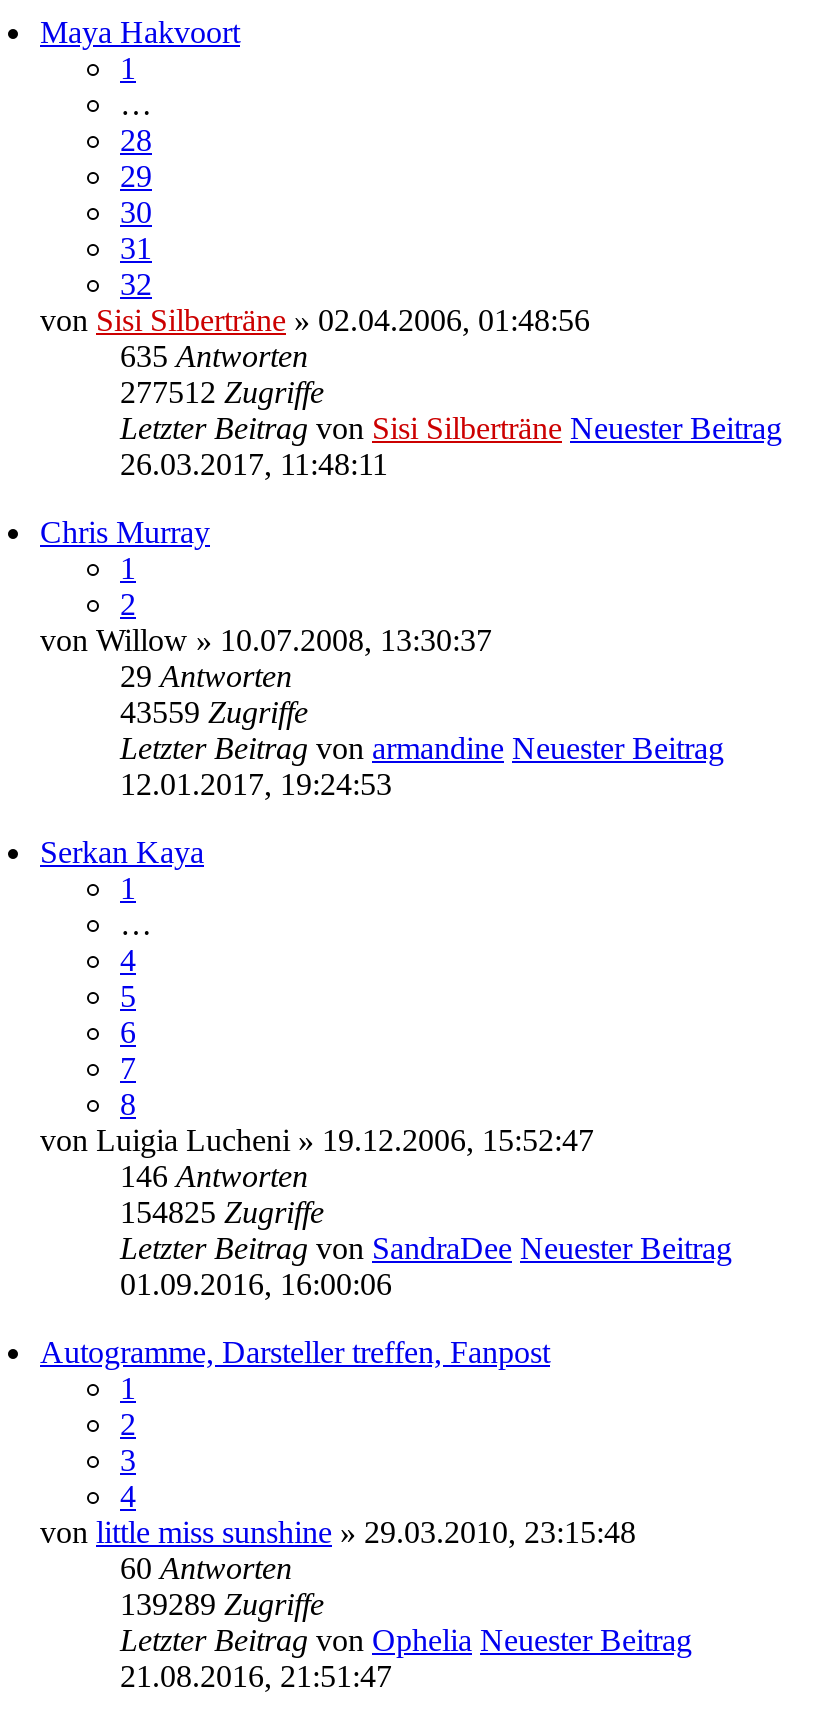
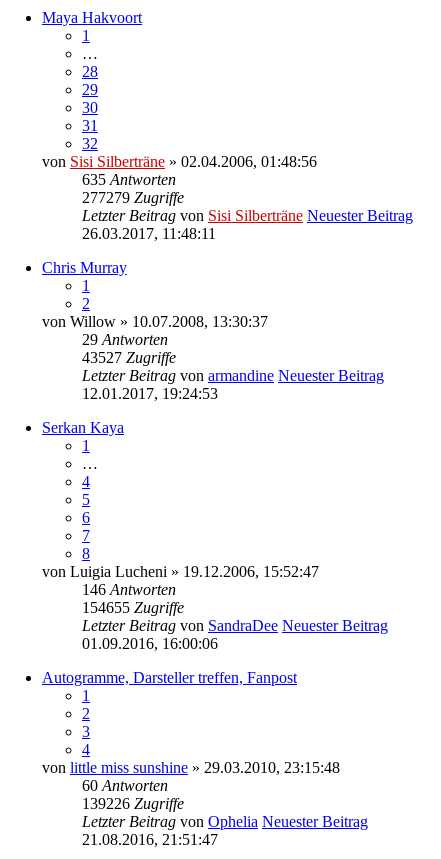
[120,375,324,409] 277512 Zugriffe -> [82,189,184,206] 277279 Zugriffe
[120,695,308,729] 43559 Zugriffe -> [82,349,176,366] 43527 Zugriffe
[120,1195,324,1229] 154825 Zugriffe -> [82,599,184,616] 154655 Zugriffe
[120,1587,324,1621] 139289 Zugriffe -> [82,795,184,812] 139226 Zugriffe

